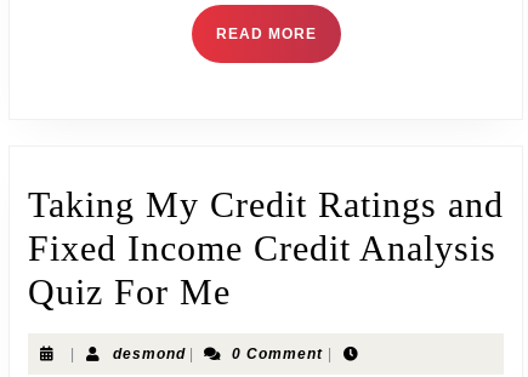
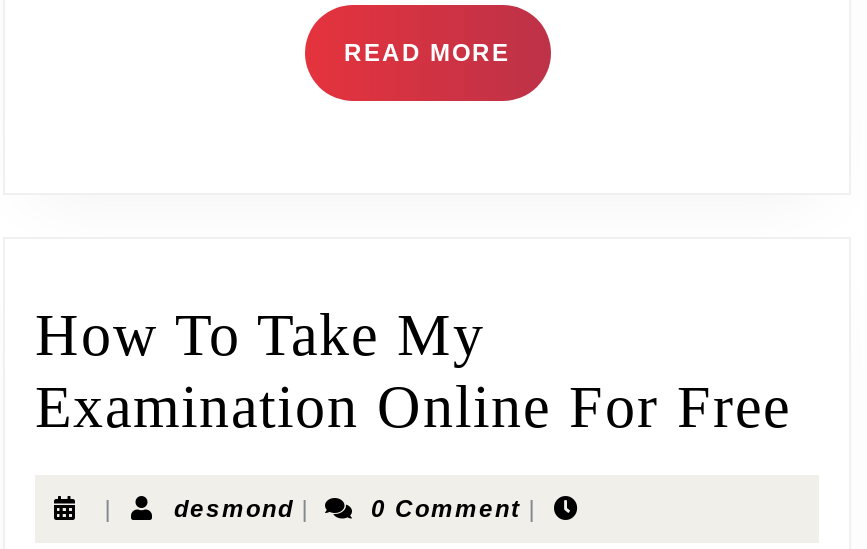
[28,184,504,312] Taking My Credit Ratings and | Fixed Income Credit Analysis | Quiz For Me -> [35,301,791,439] How To Take My | Examination Online For Free

